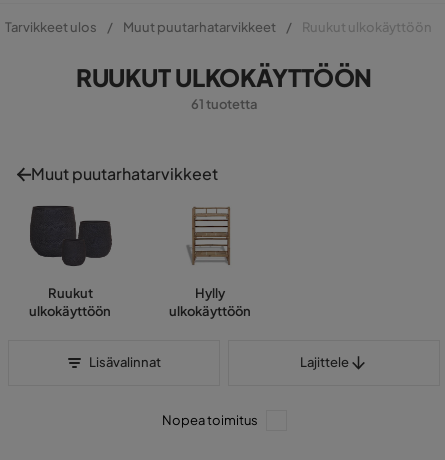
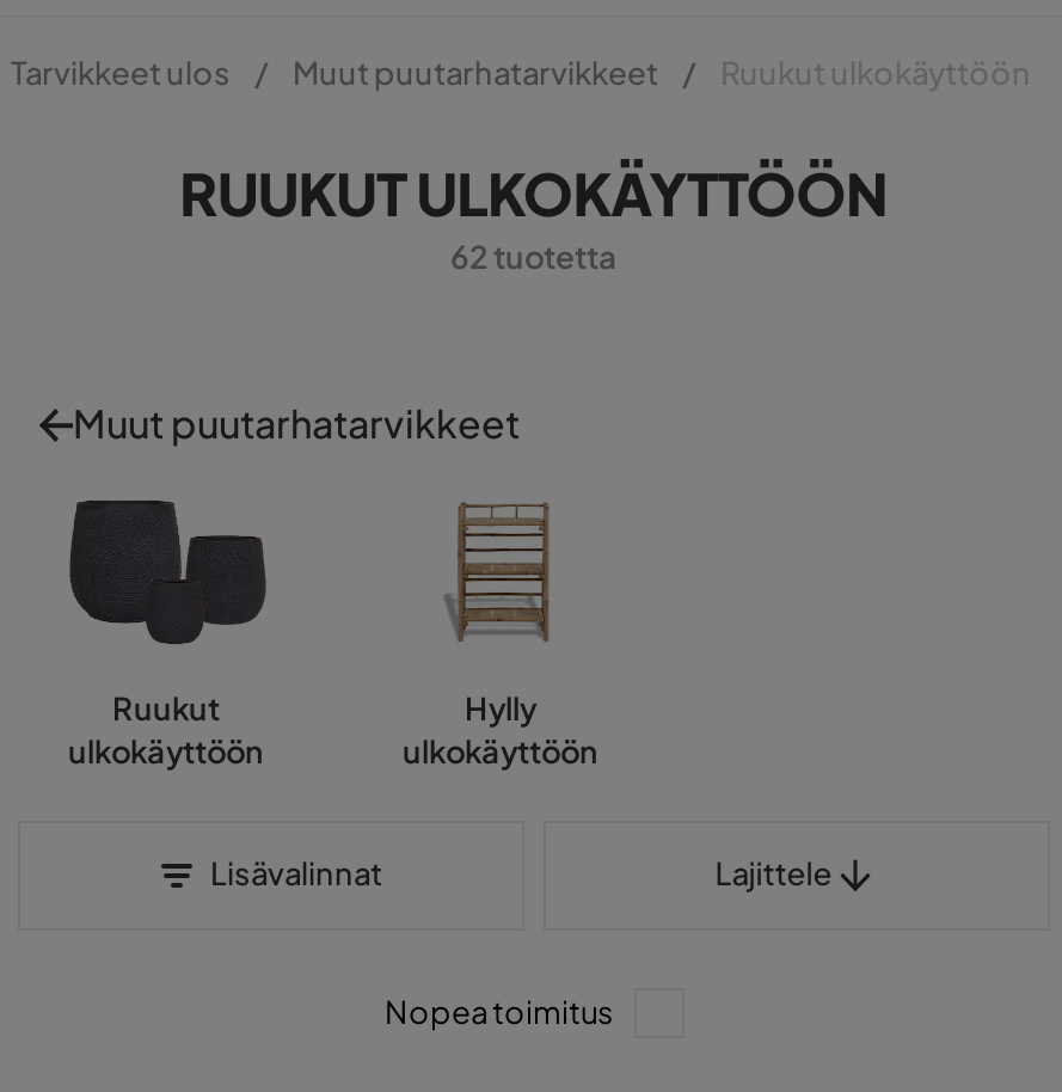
[190,96,257,112] 61 tuotetta -> [450,238,618,276] 62 tuotetta

